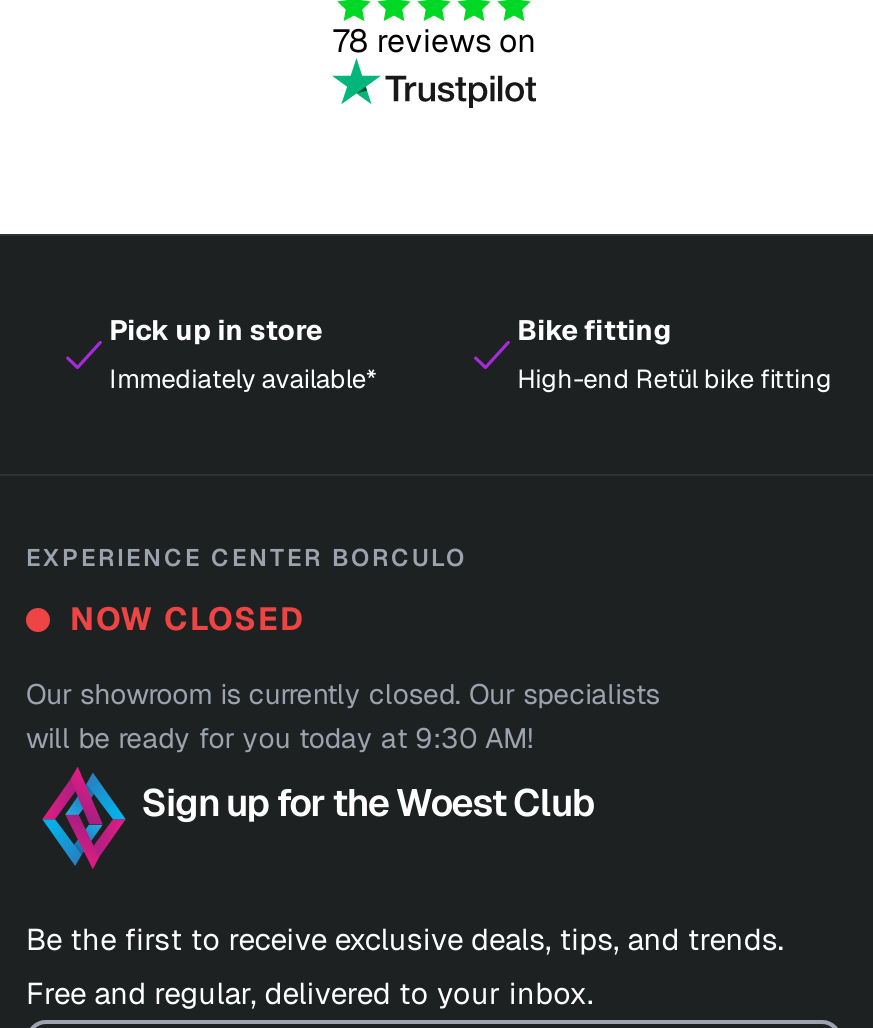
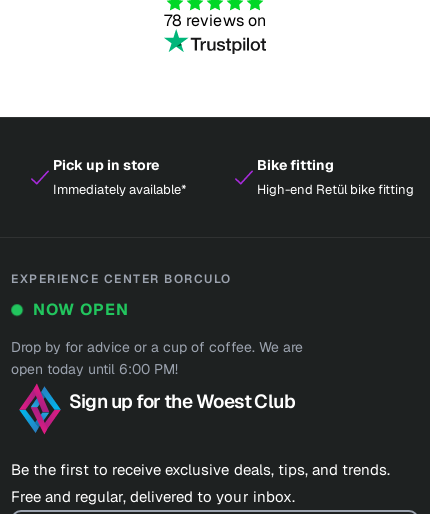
[70,598,306,640] NOW CLOSED -> [33,299,129,320] NOW OPEN
[26,676,660,756] Our showroom is currently closed. Our specialists | will be ready for you today at 9:30 AM! -> [11,338,303,378] Drop by for advice or a cup of coffee. We are | open today until 6:00 PM!

